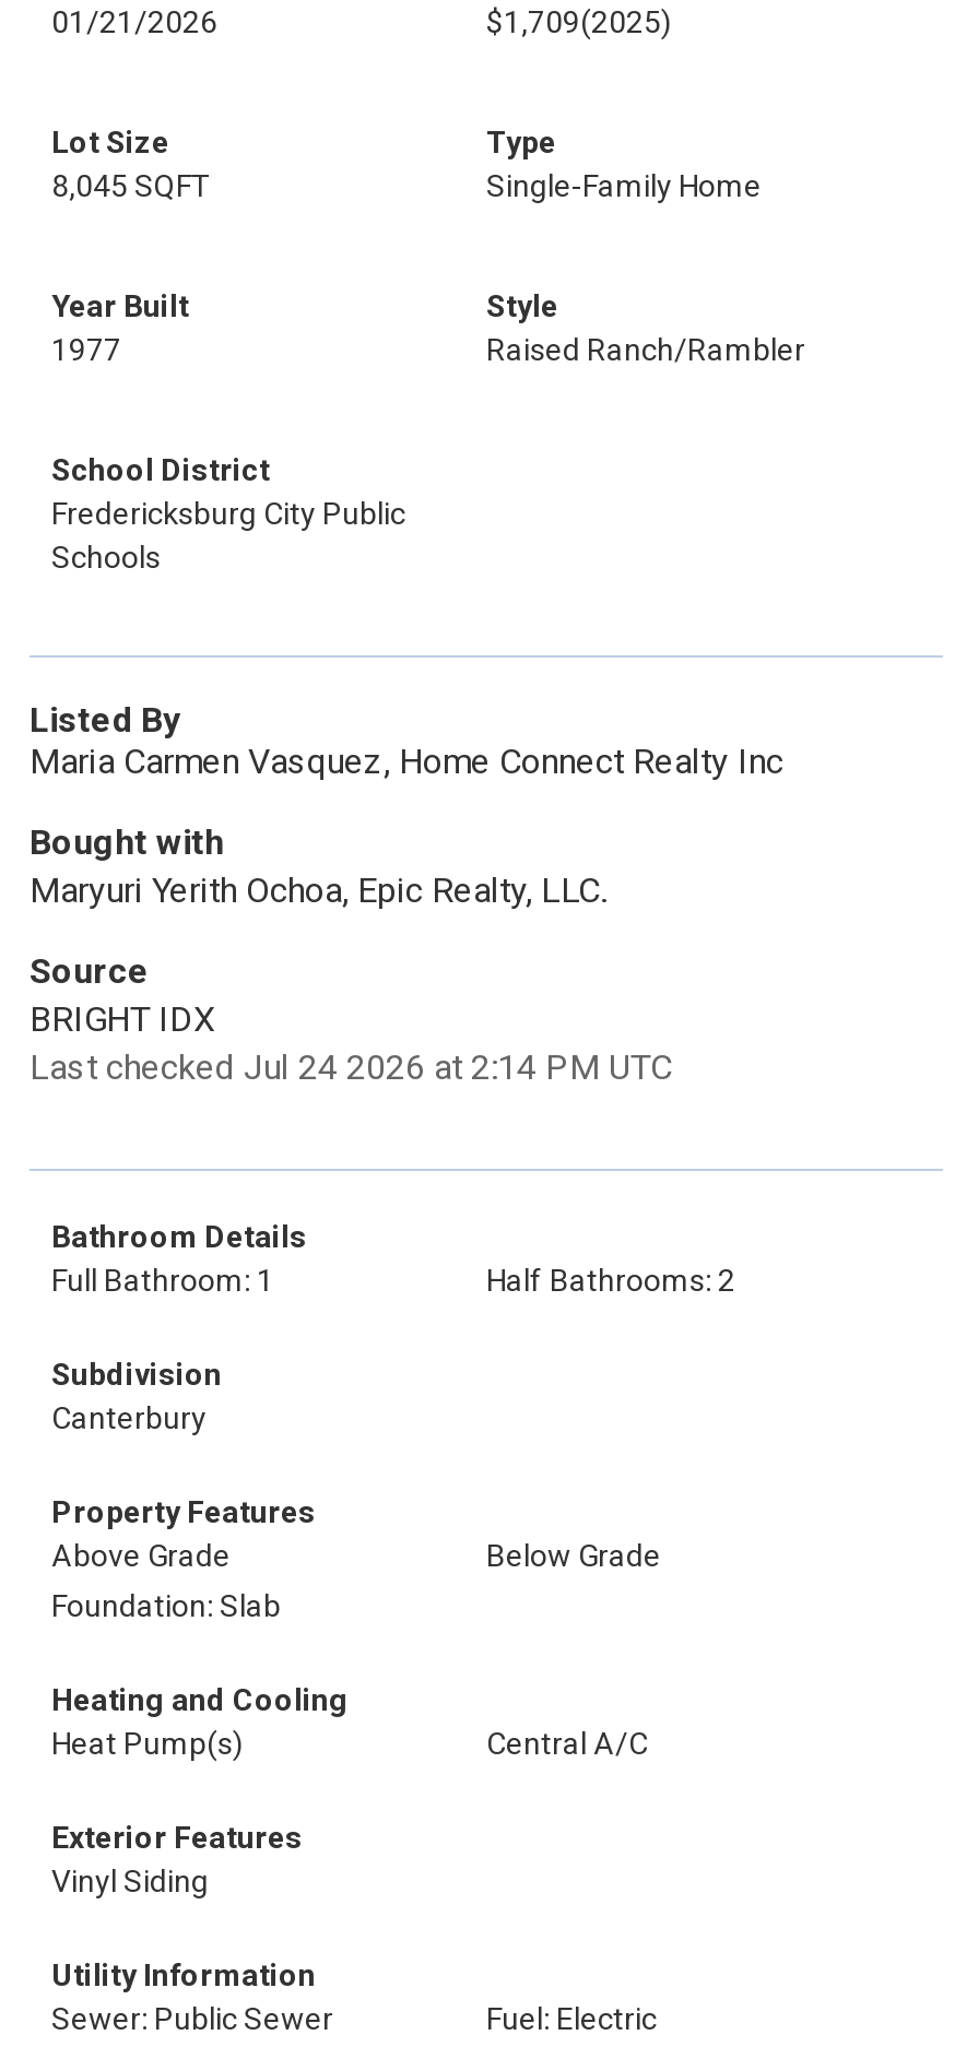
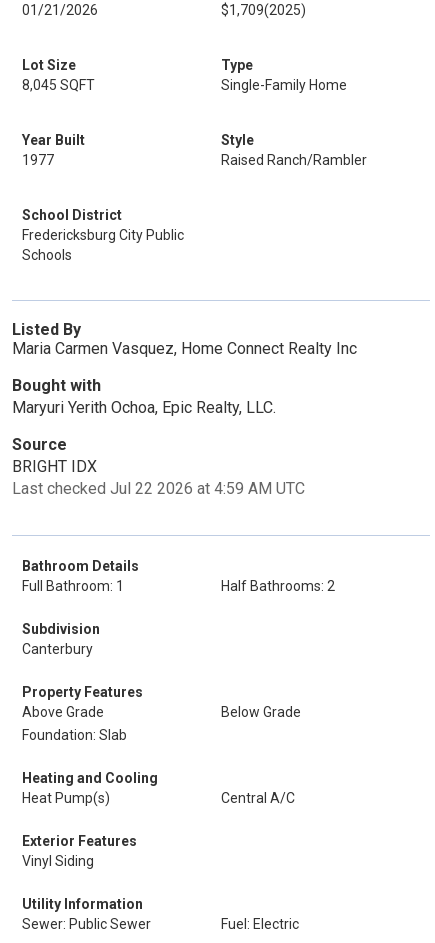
[30,1046,672,1088] Last checked Jul 24 2026 at 2:14 PM UTC -> [12,479,305,498] Last checked Jul 22 2026 at 4:59 AM UTC

